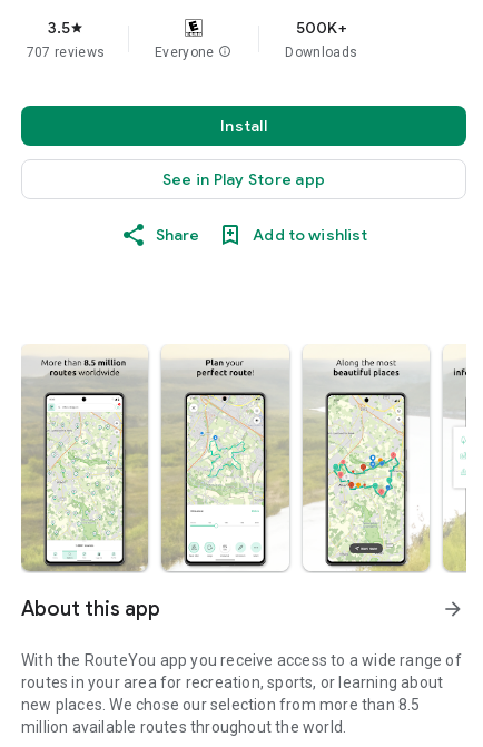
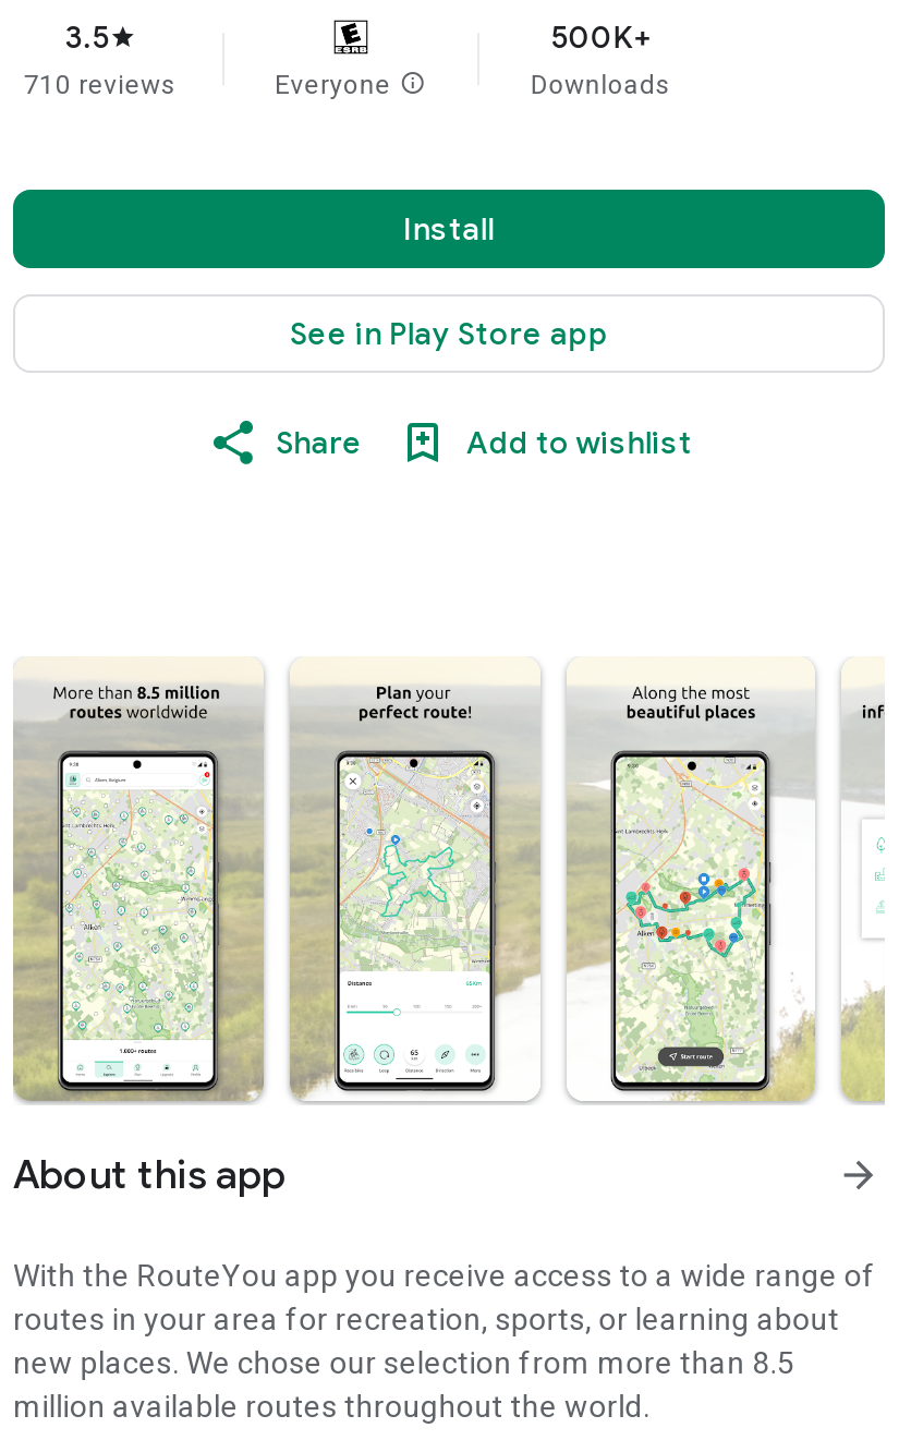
[26,45,105,60] 707 reviews -> [24,70,177,100] 710 reviews

